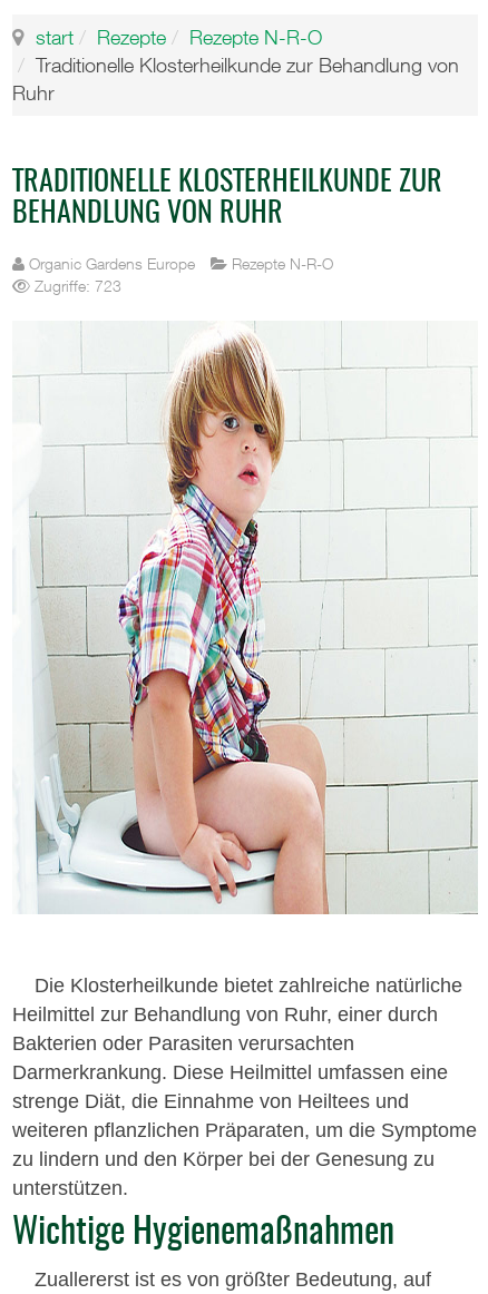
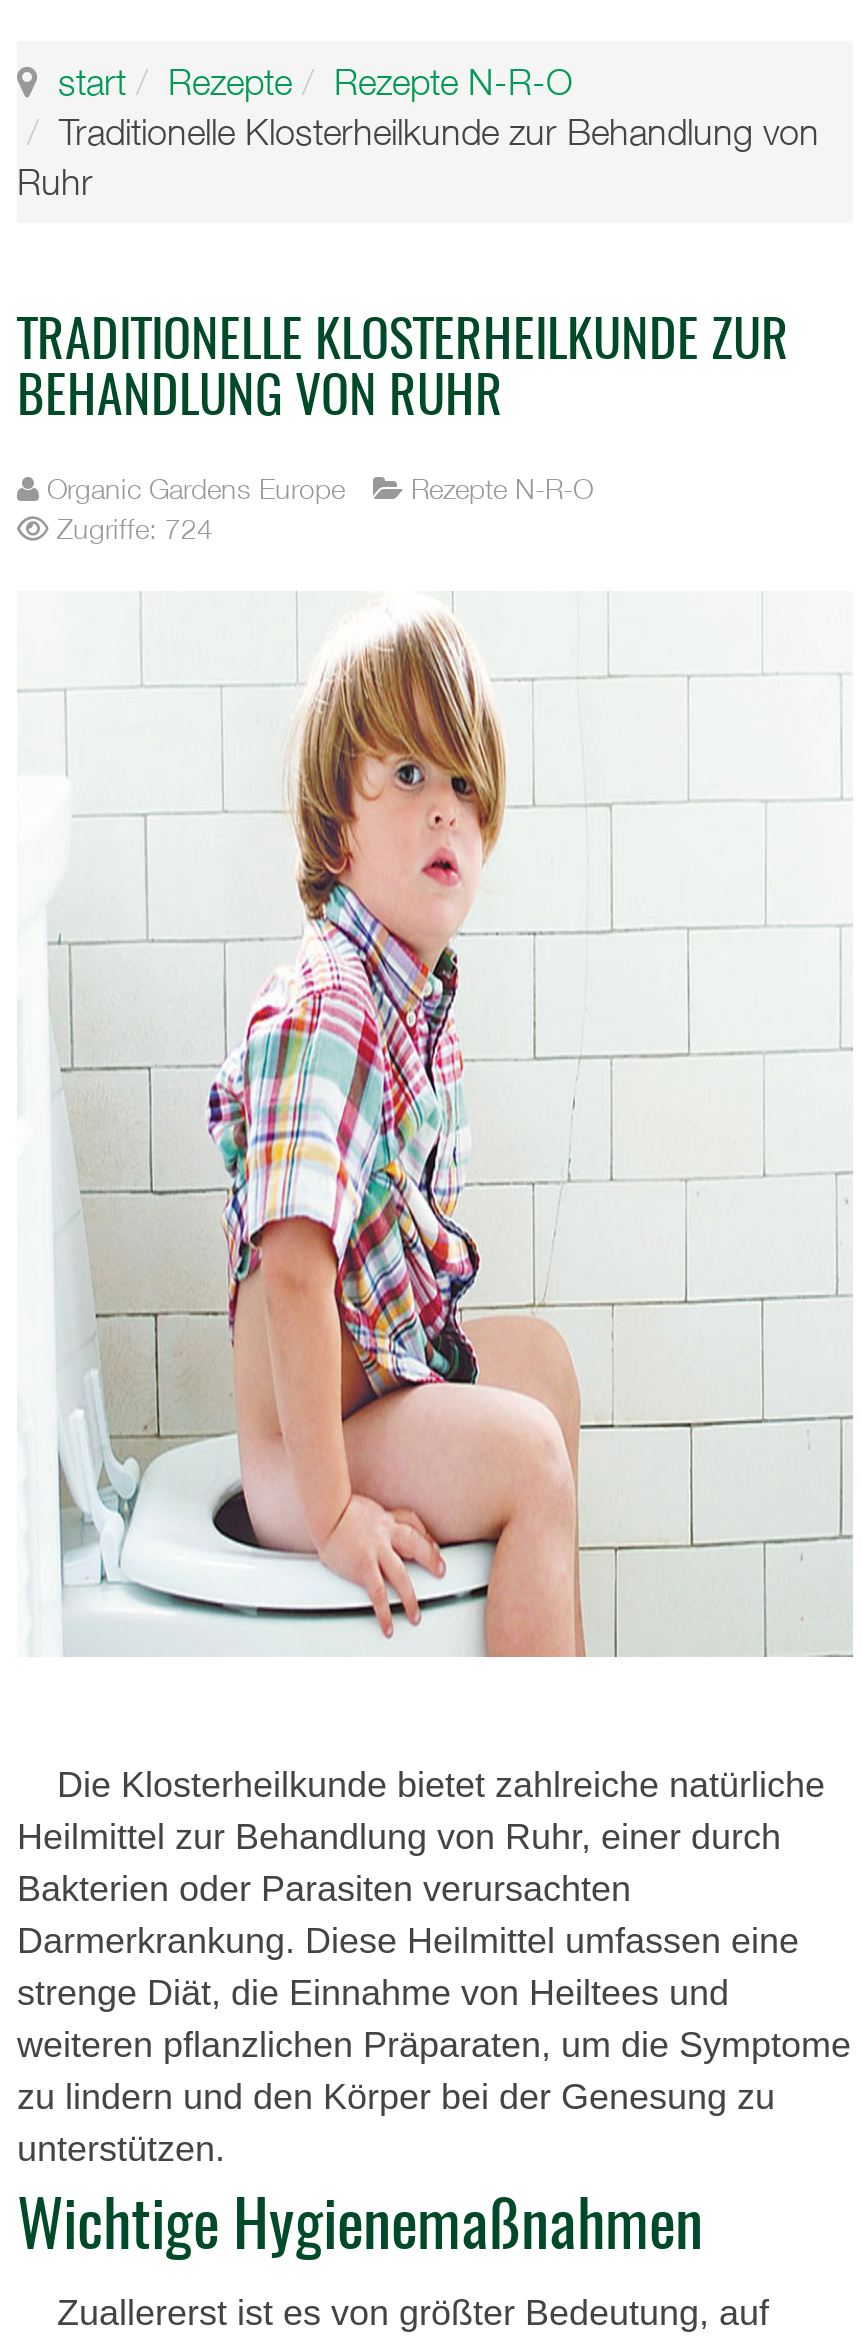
[35,276,121,295] Zugriffe: 723 -> [57,511,213,545] Zugriffe: 724

